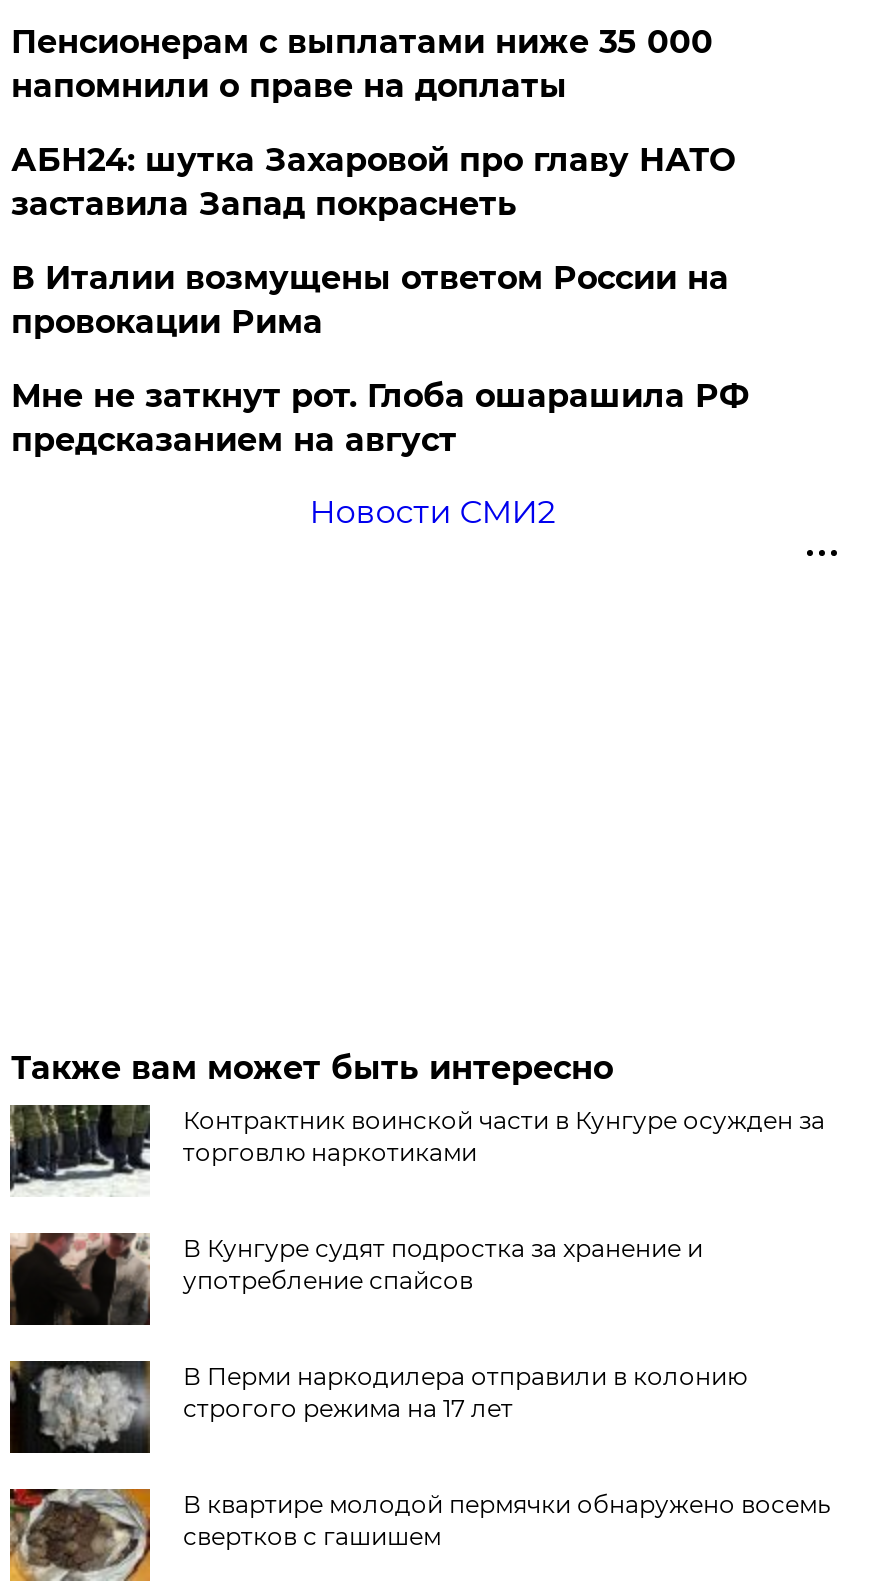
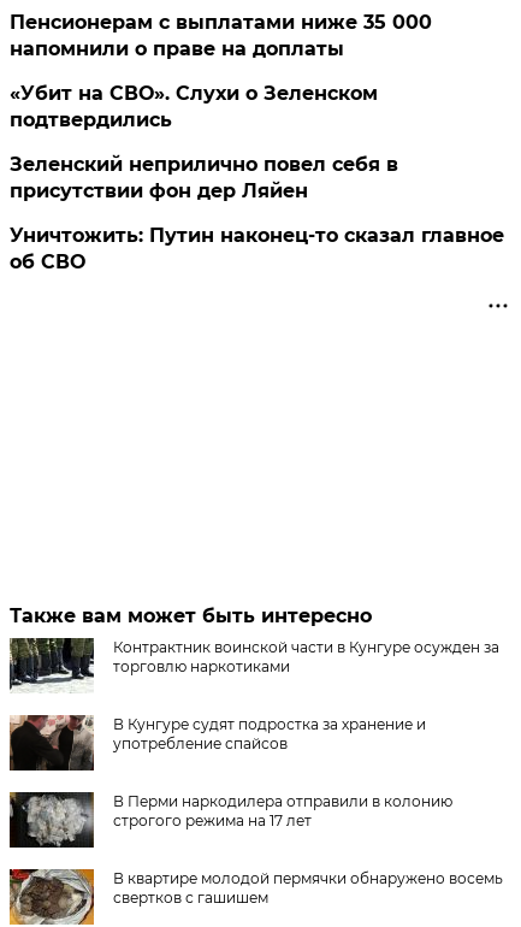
[11,141,749,531] АБН24: шутка Захаровой про главу НАТО | заставила Запад покраснеть | В Италии возмущены ответом России на | провокации Рима | Мне не заткнут рот. Глоба ошарашила РФ | предсказанием на август | Новости СМИ2 -> [10,82,505,273] «Убит на СВО». Слухи о Зеленском | подтвердились | Зеленский неприлично повел cебя в | присутствии фон дер Ляйен | Уничтожить: Путин наконец-то сказал главное | об СВО

